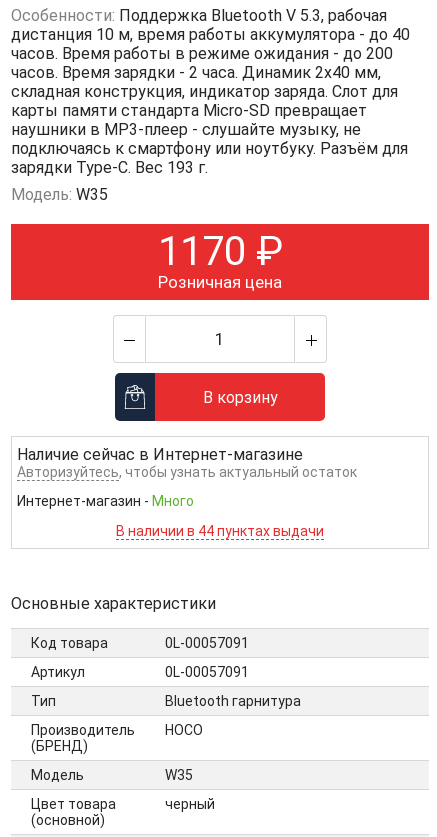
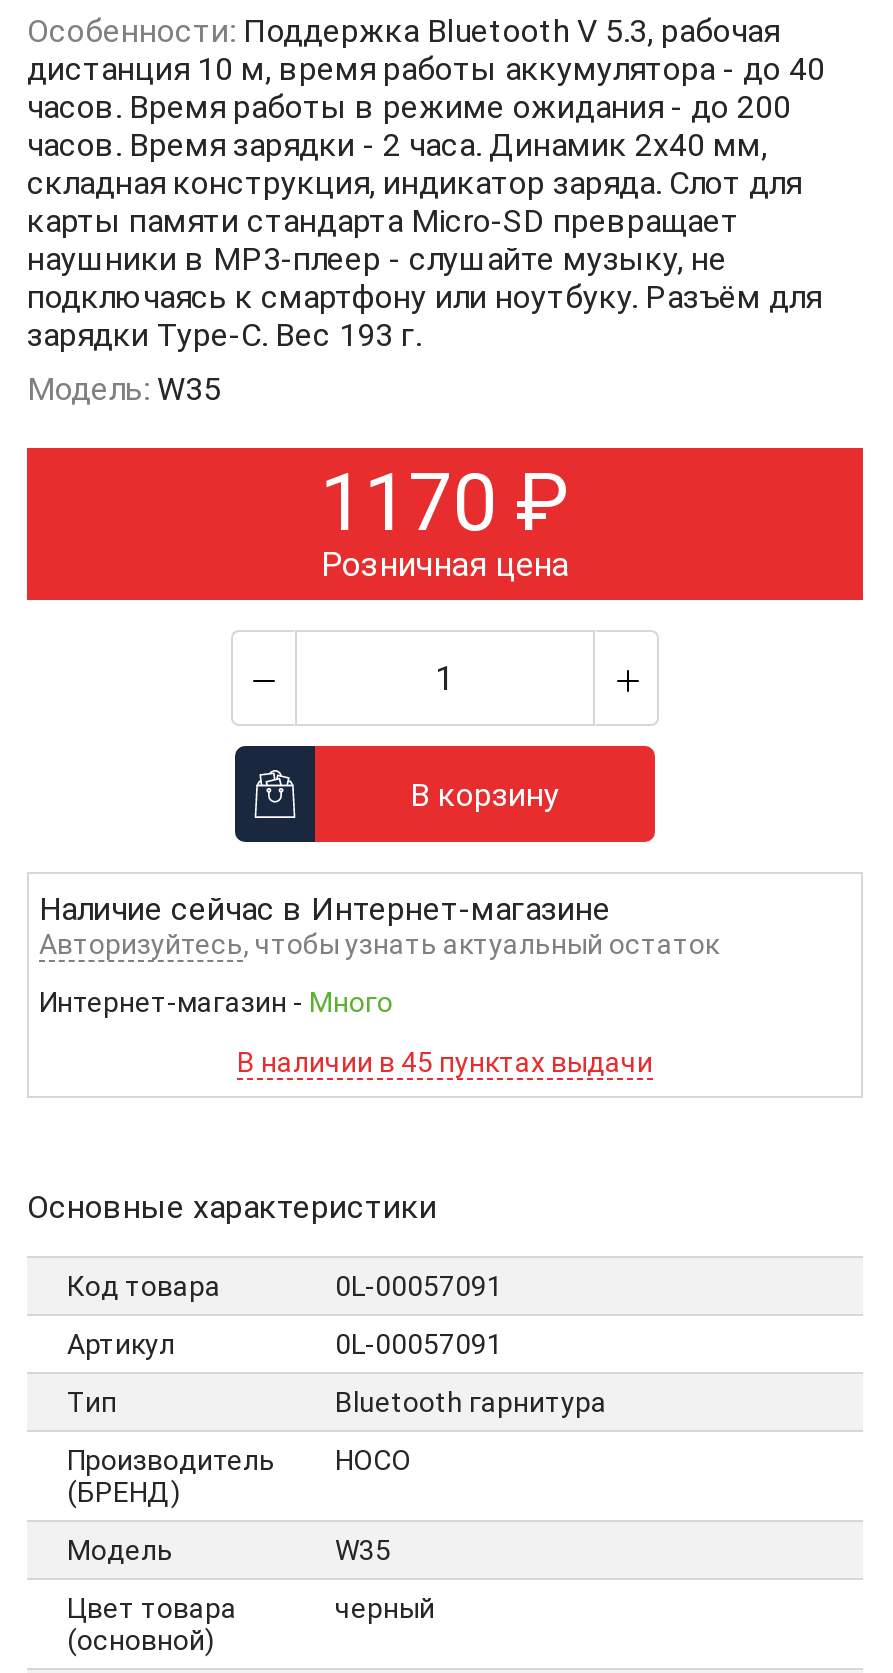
[116,523,324,539] В наличии в 44 пунктах выдачи -> [237,1046,653,1078] В наличии в 45 пунктах выдачи

